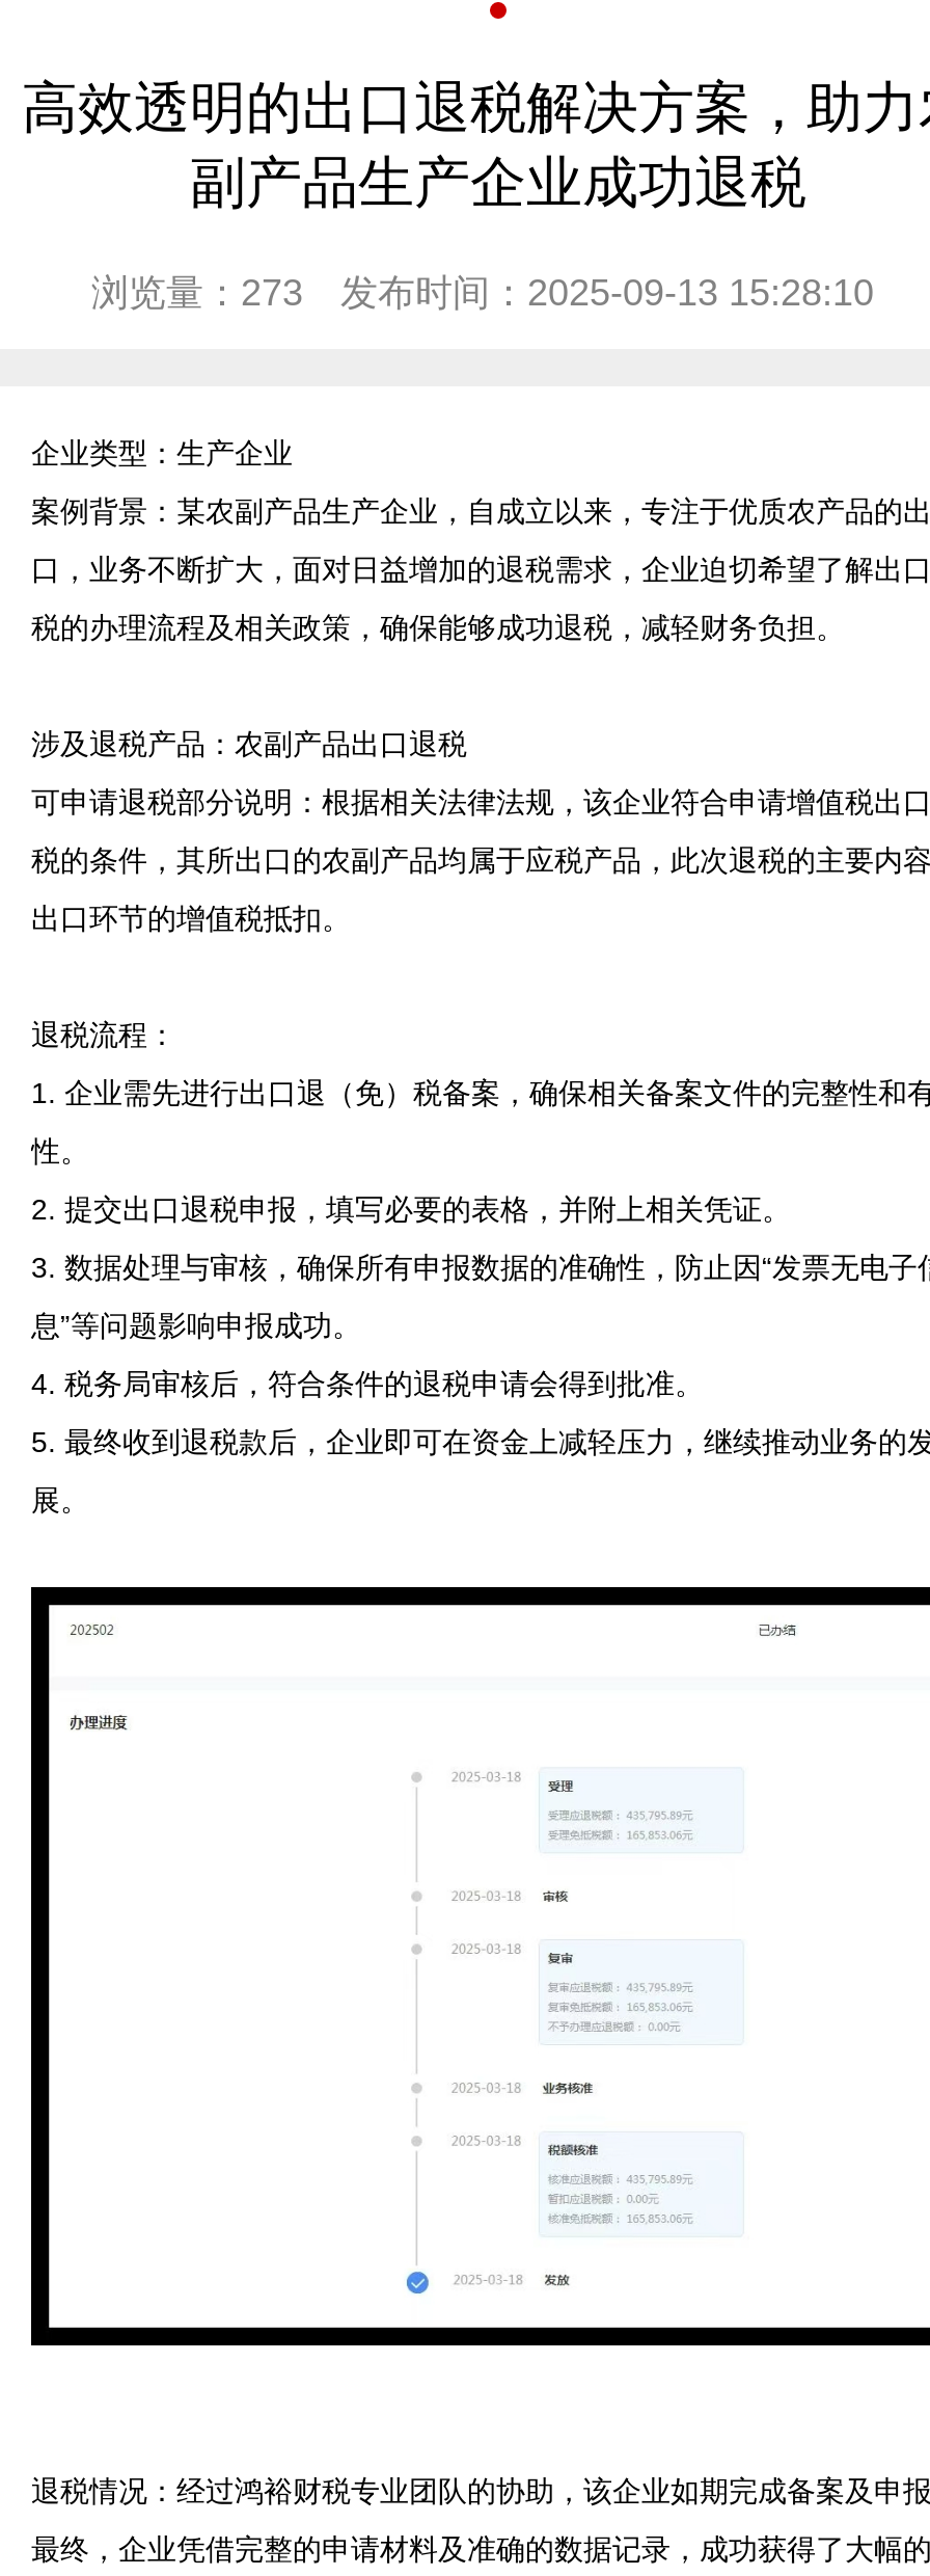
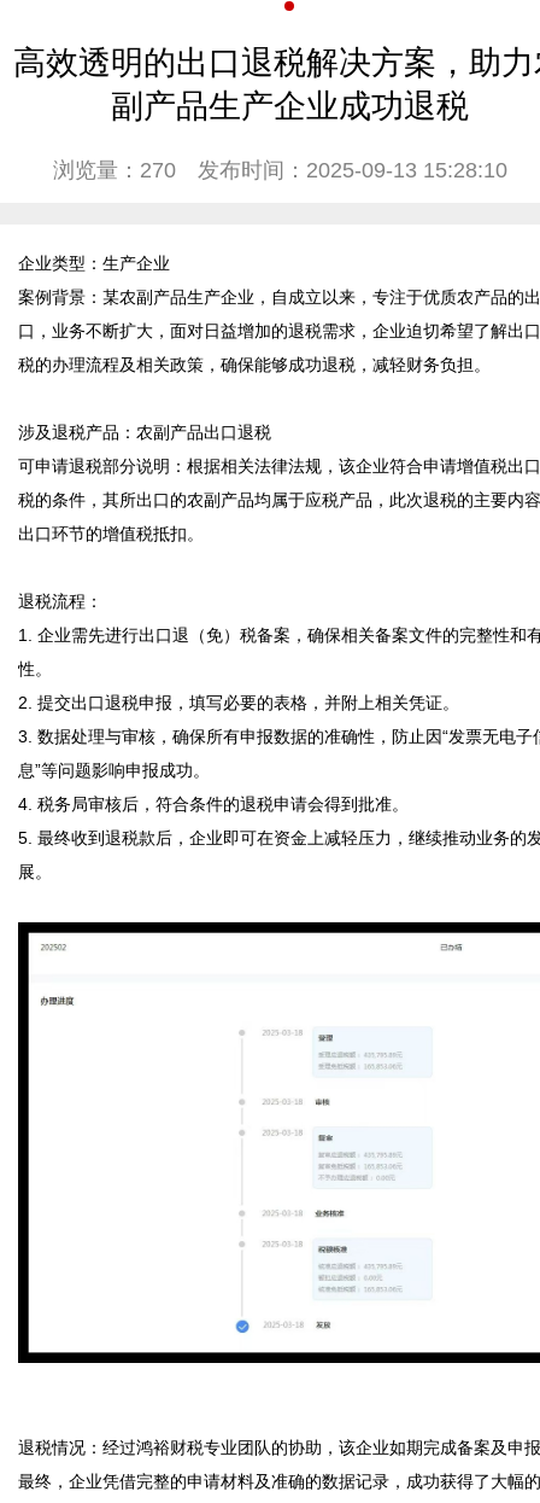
[91,272,874,314] 浏览量：273 发布时间：2025-09-13 15:28:10 -> [53,158,507,182] 浏览量：270 发布时间：2025-09-13 15:28:10

